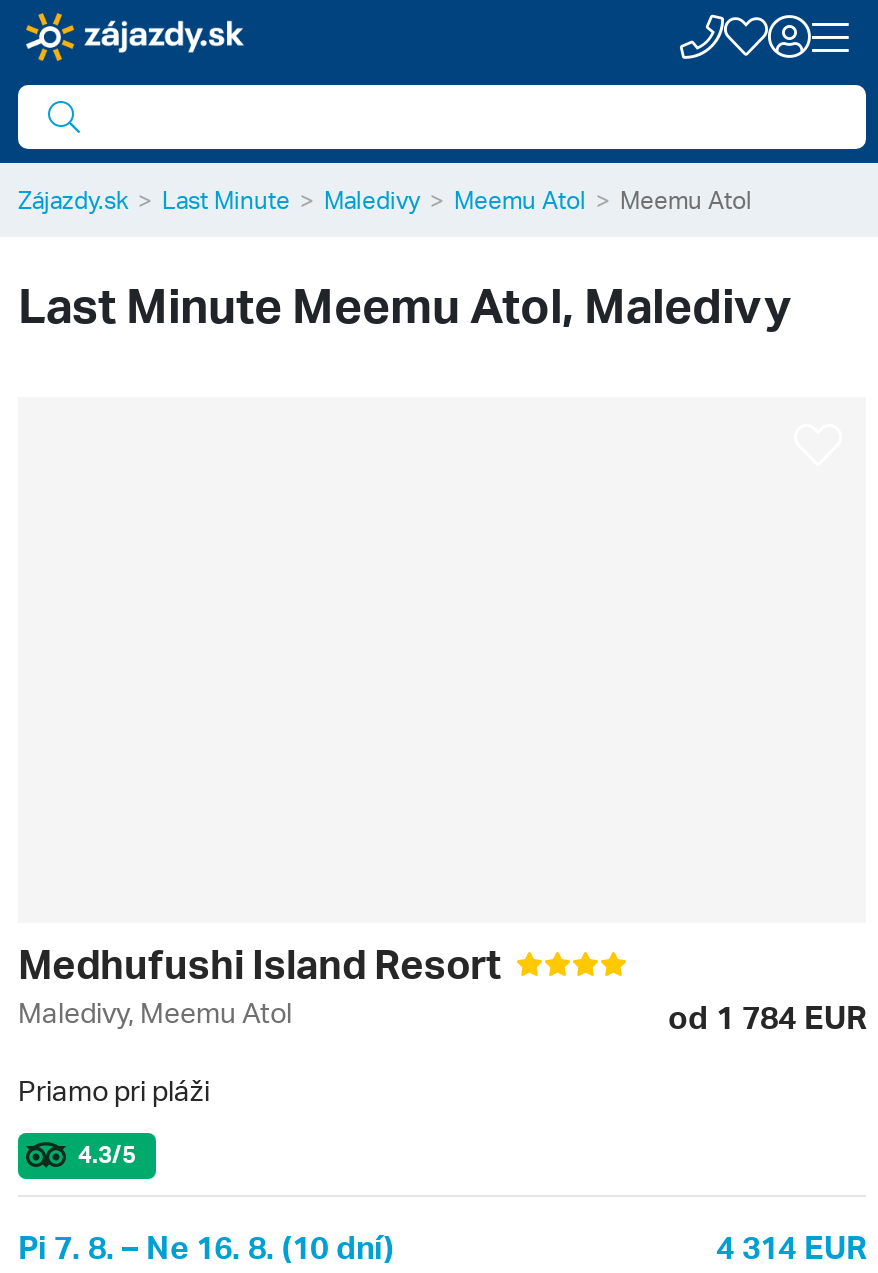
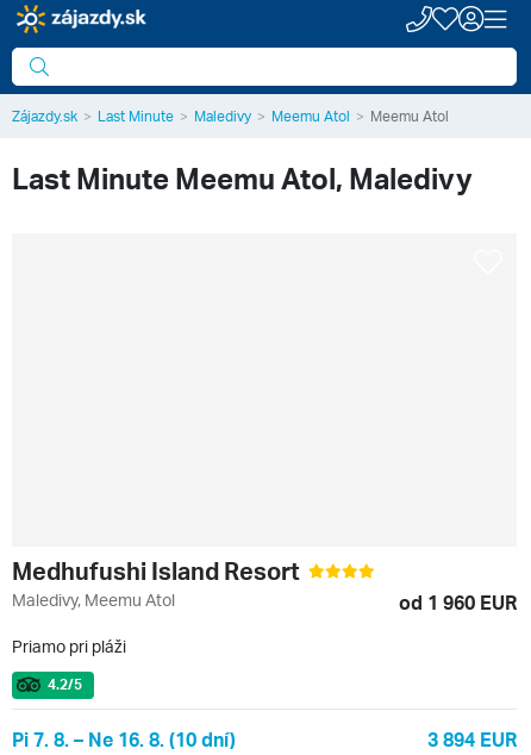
[668,995,866,1037] od 1 784 EUR -> [399,589,517,614] od 1 960 EUR
[78,1139,136,1169] 4.3/5 -> [48,675,82,693] 4.2/5
[716,1225,866,1267] 4 314 EUR -> [427,726,517,751] 3 894 EUR

